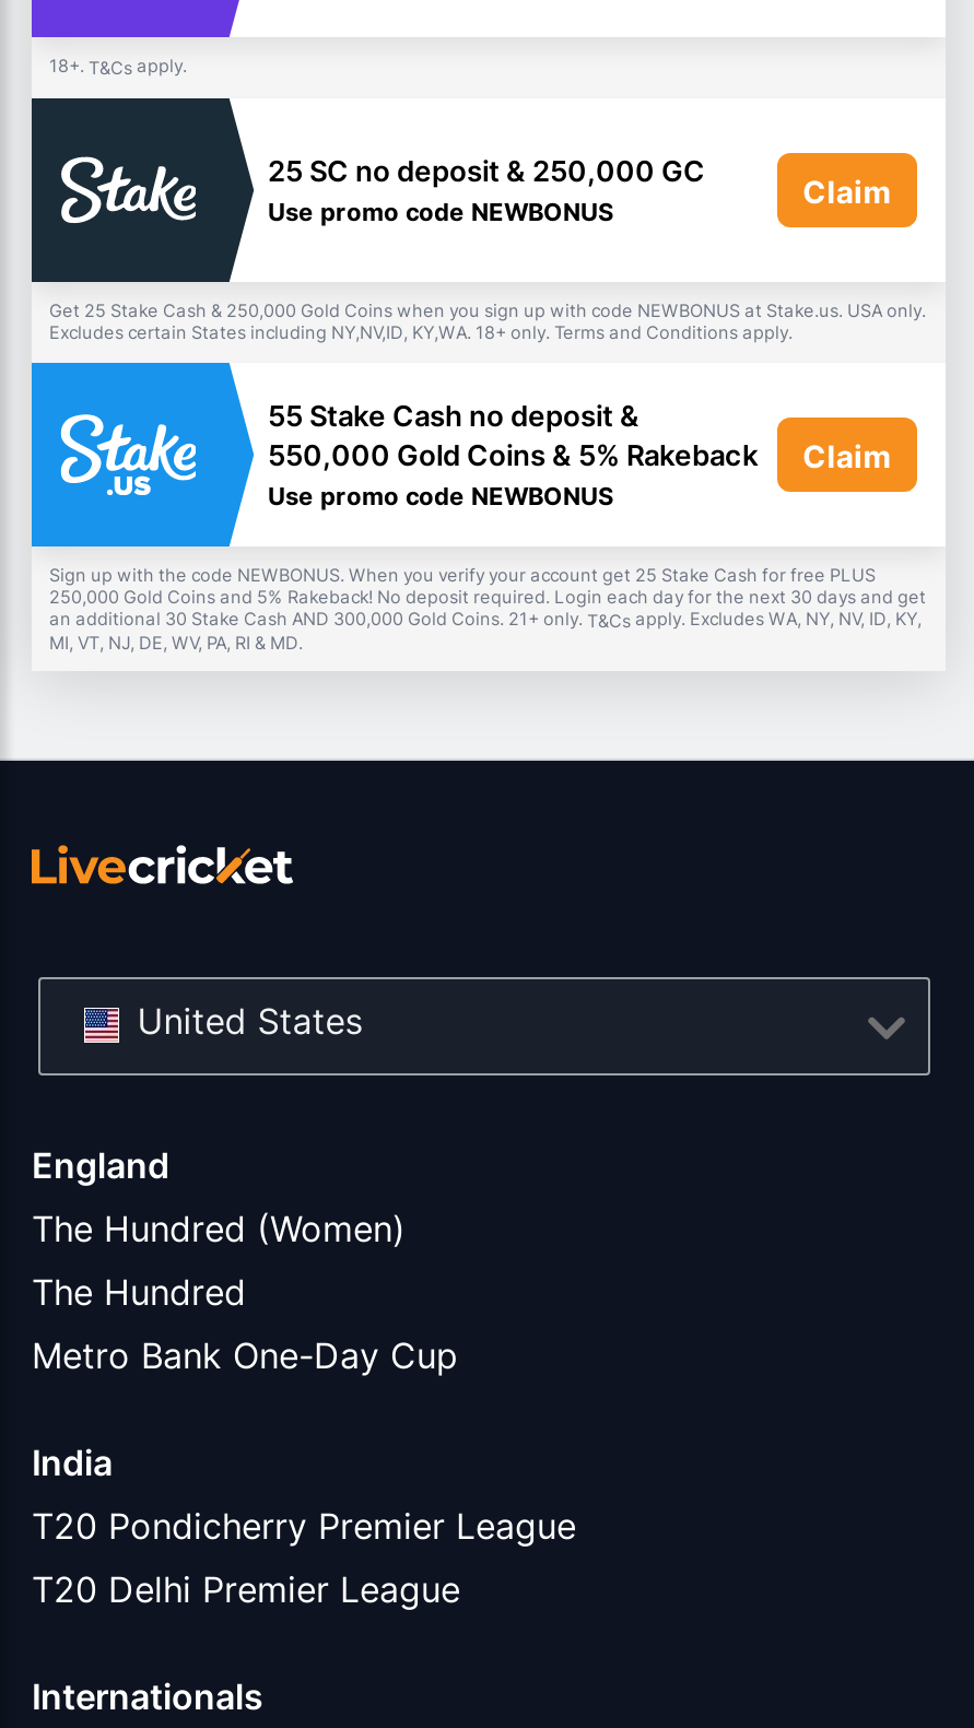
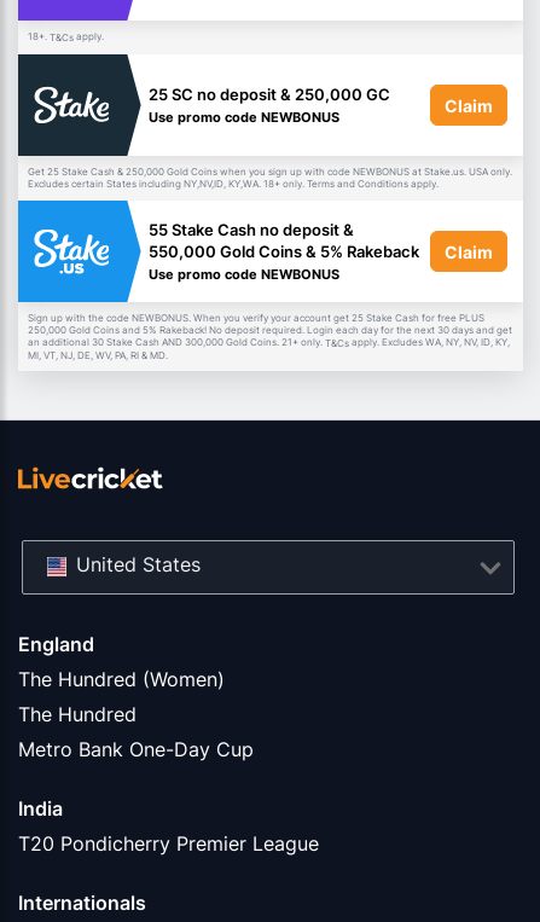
[32,1567,460,1610] T20 Delhi Premier League -> none

